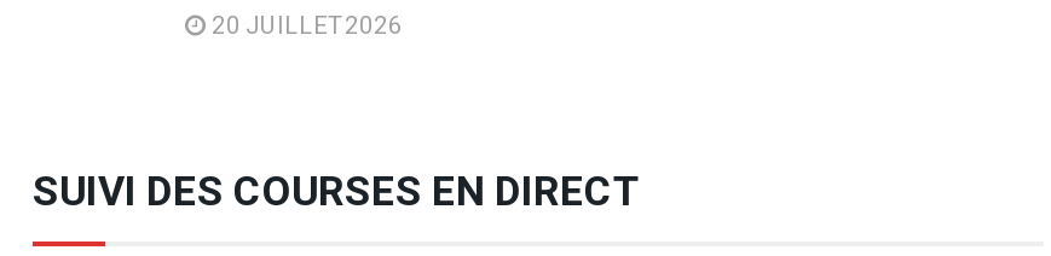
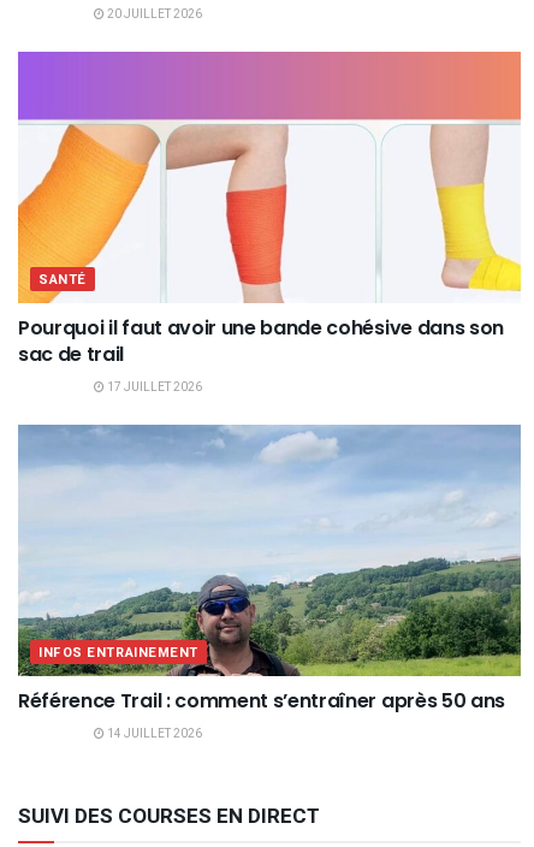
none -> [17,51,522,396] [image] | SANTÉ | Pourquoi il faut avoir une bande cohésive dans son | sac de trail | 17 JUILLET 2026
none -> [17,423,522,743] [image] | INFOS ENTRAINEMENT | Référence Trail : comment s’entraîner après 50 ans | 14 JUILLET 2026

